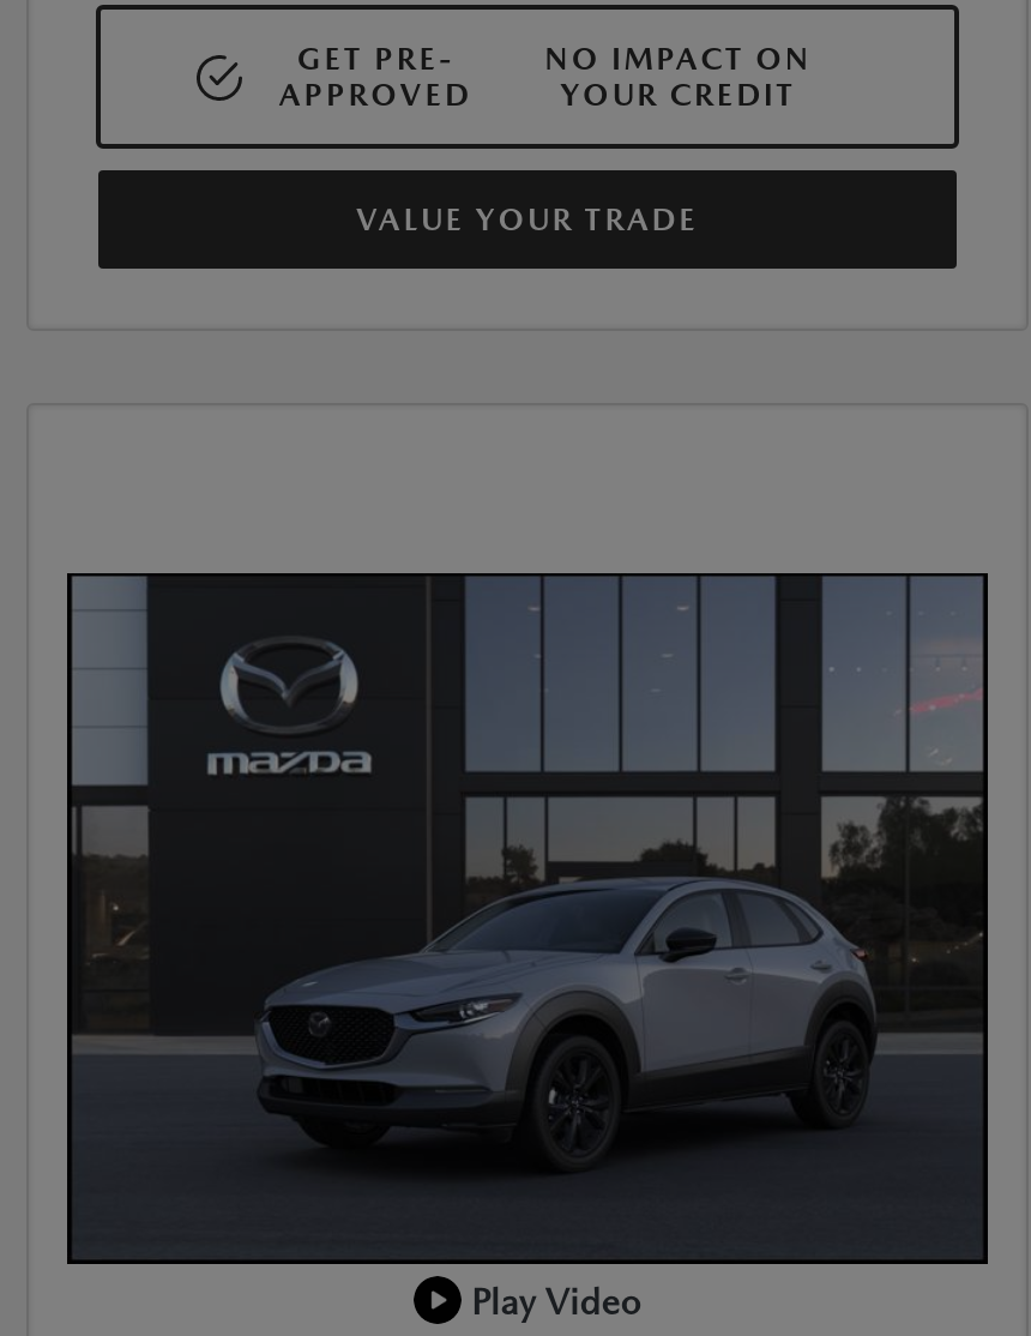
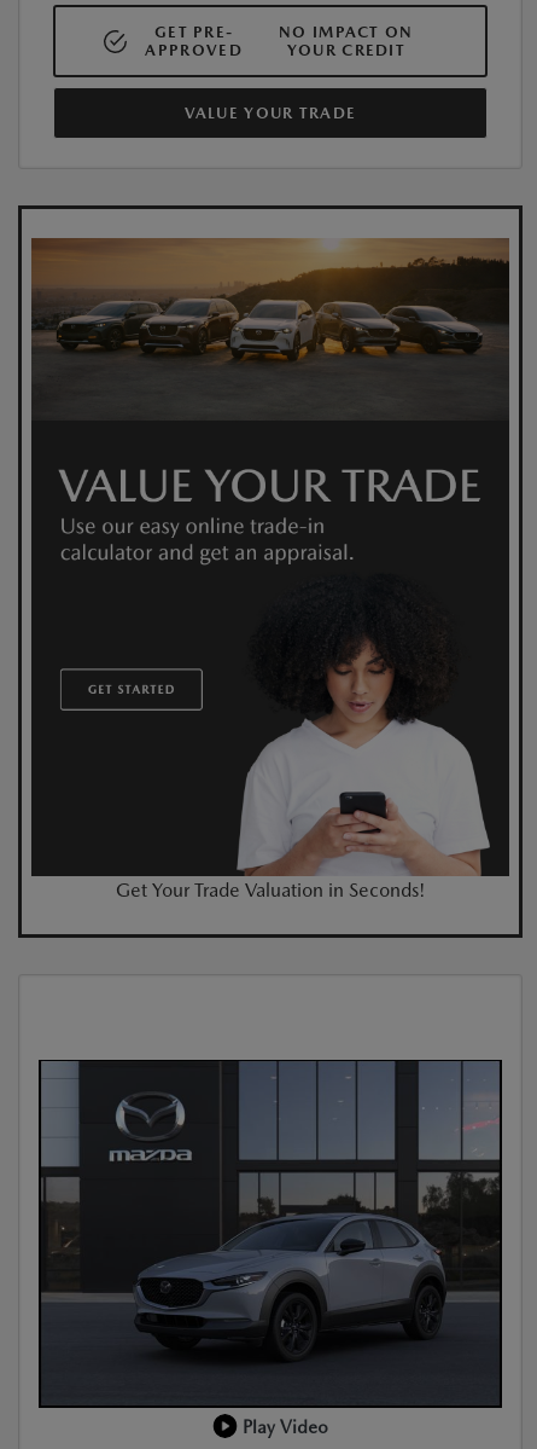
none -> [17,204,524,939] [image] | Get Your Trade Valuation in Seconds!

